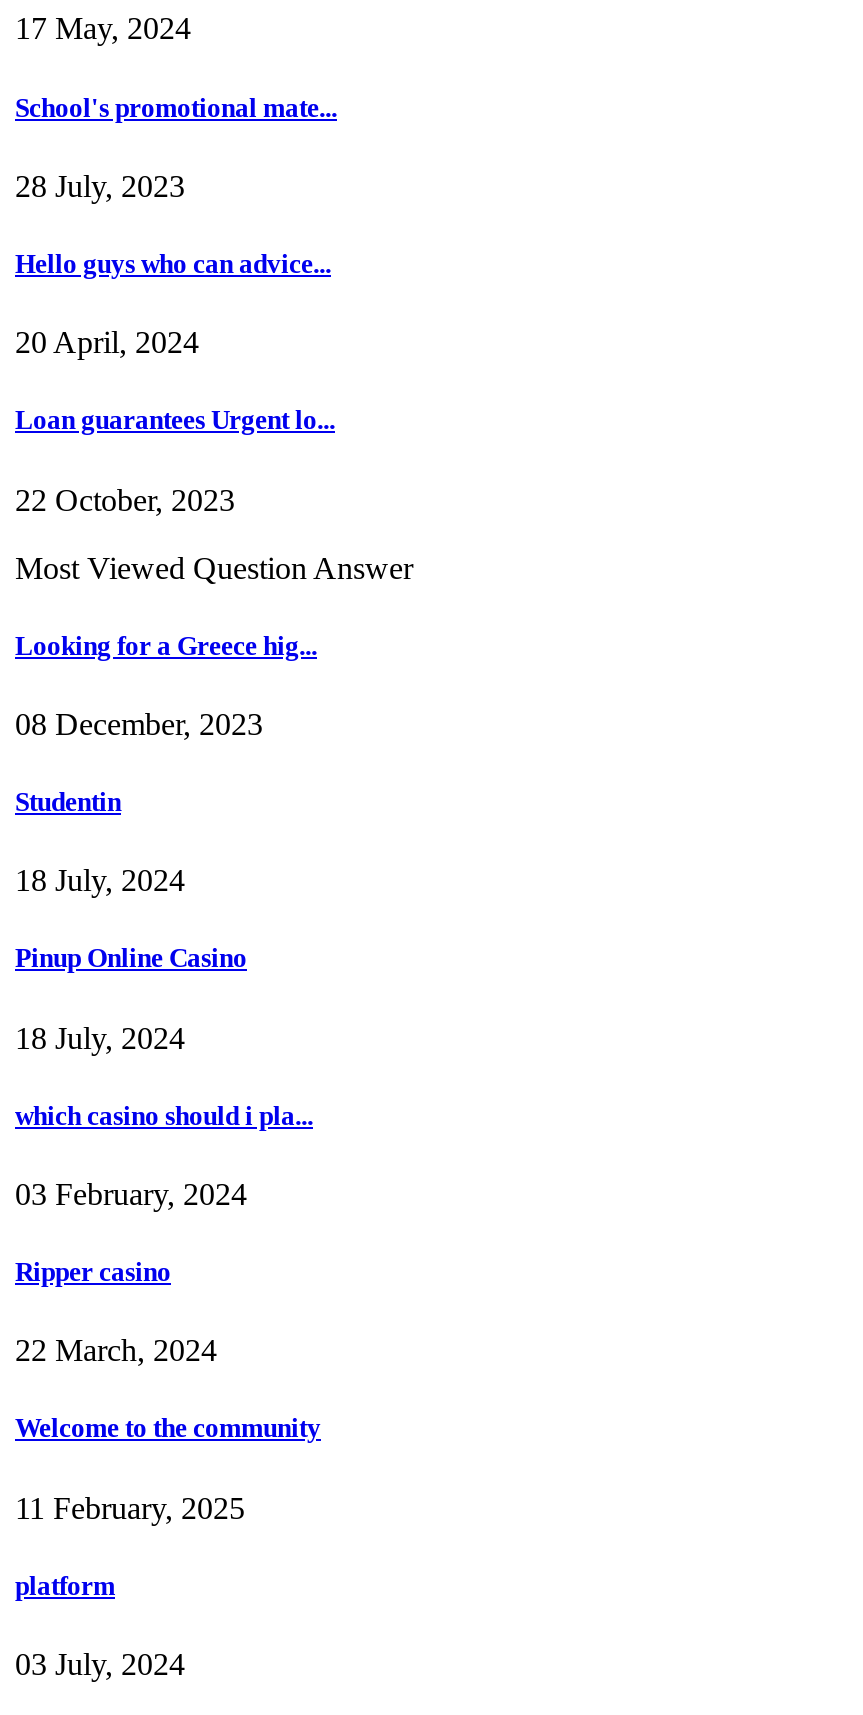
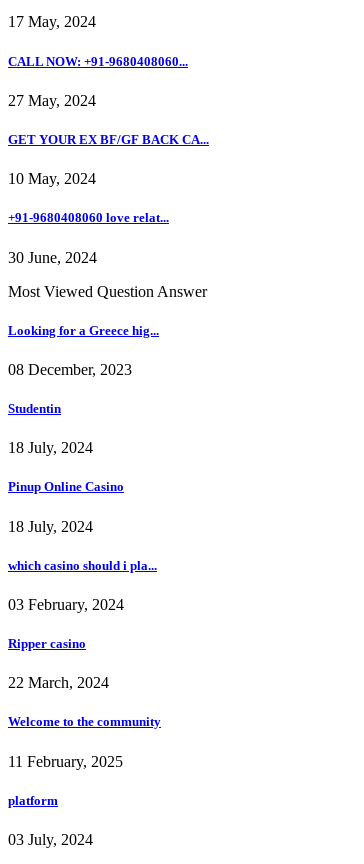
[15,92,337,122] School's promotional mate... -> [8,54,188,69] CALL NOW: +91-9680408060...
[15,169,185,203] 28 July, 2023 -> [8,92,96,109] 27 May, 2024
[15,249,331,279] Hello guys who can advice... -> [8,132,209,147] GET YOUR EX BF/GF BACK CA...
[15,325,199,359] 20 April, 2024 -> [8,170,96,187] 10 May, 2024
[15,406,335,436] Loan guarantees Urgent lo... -> [8,210,169,225] +91-9680408060 love relat...
[15,482,235,516] 22 October, 2023 -> [8,248,97,265] 30 June, 2024

